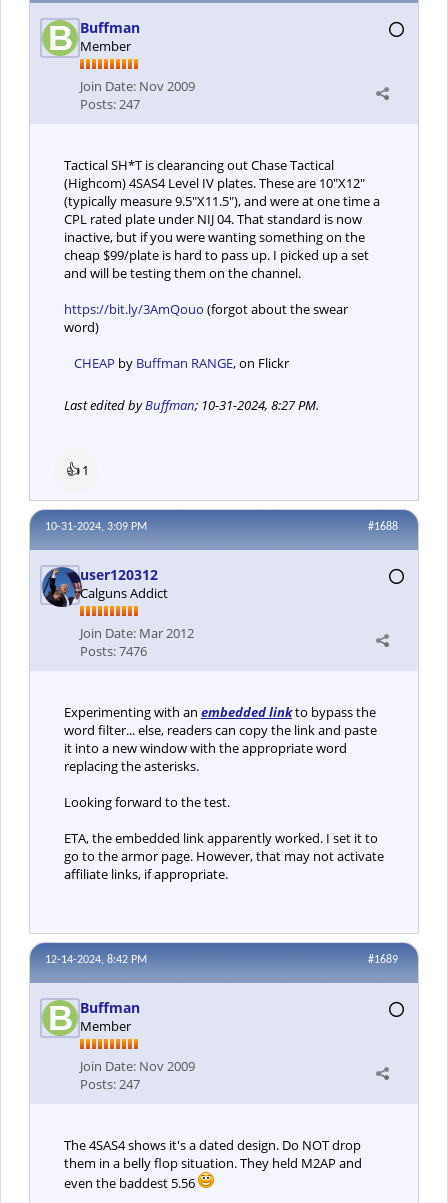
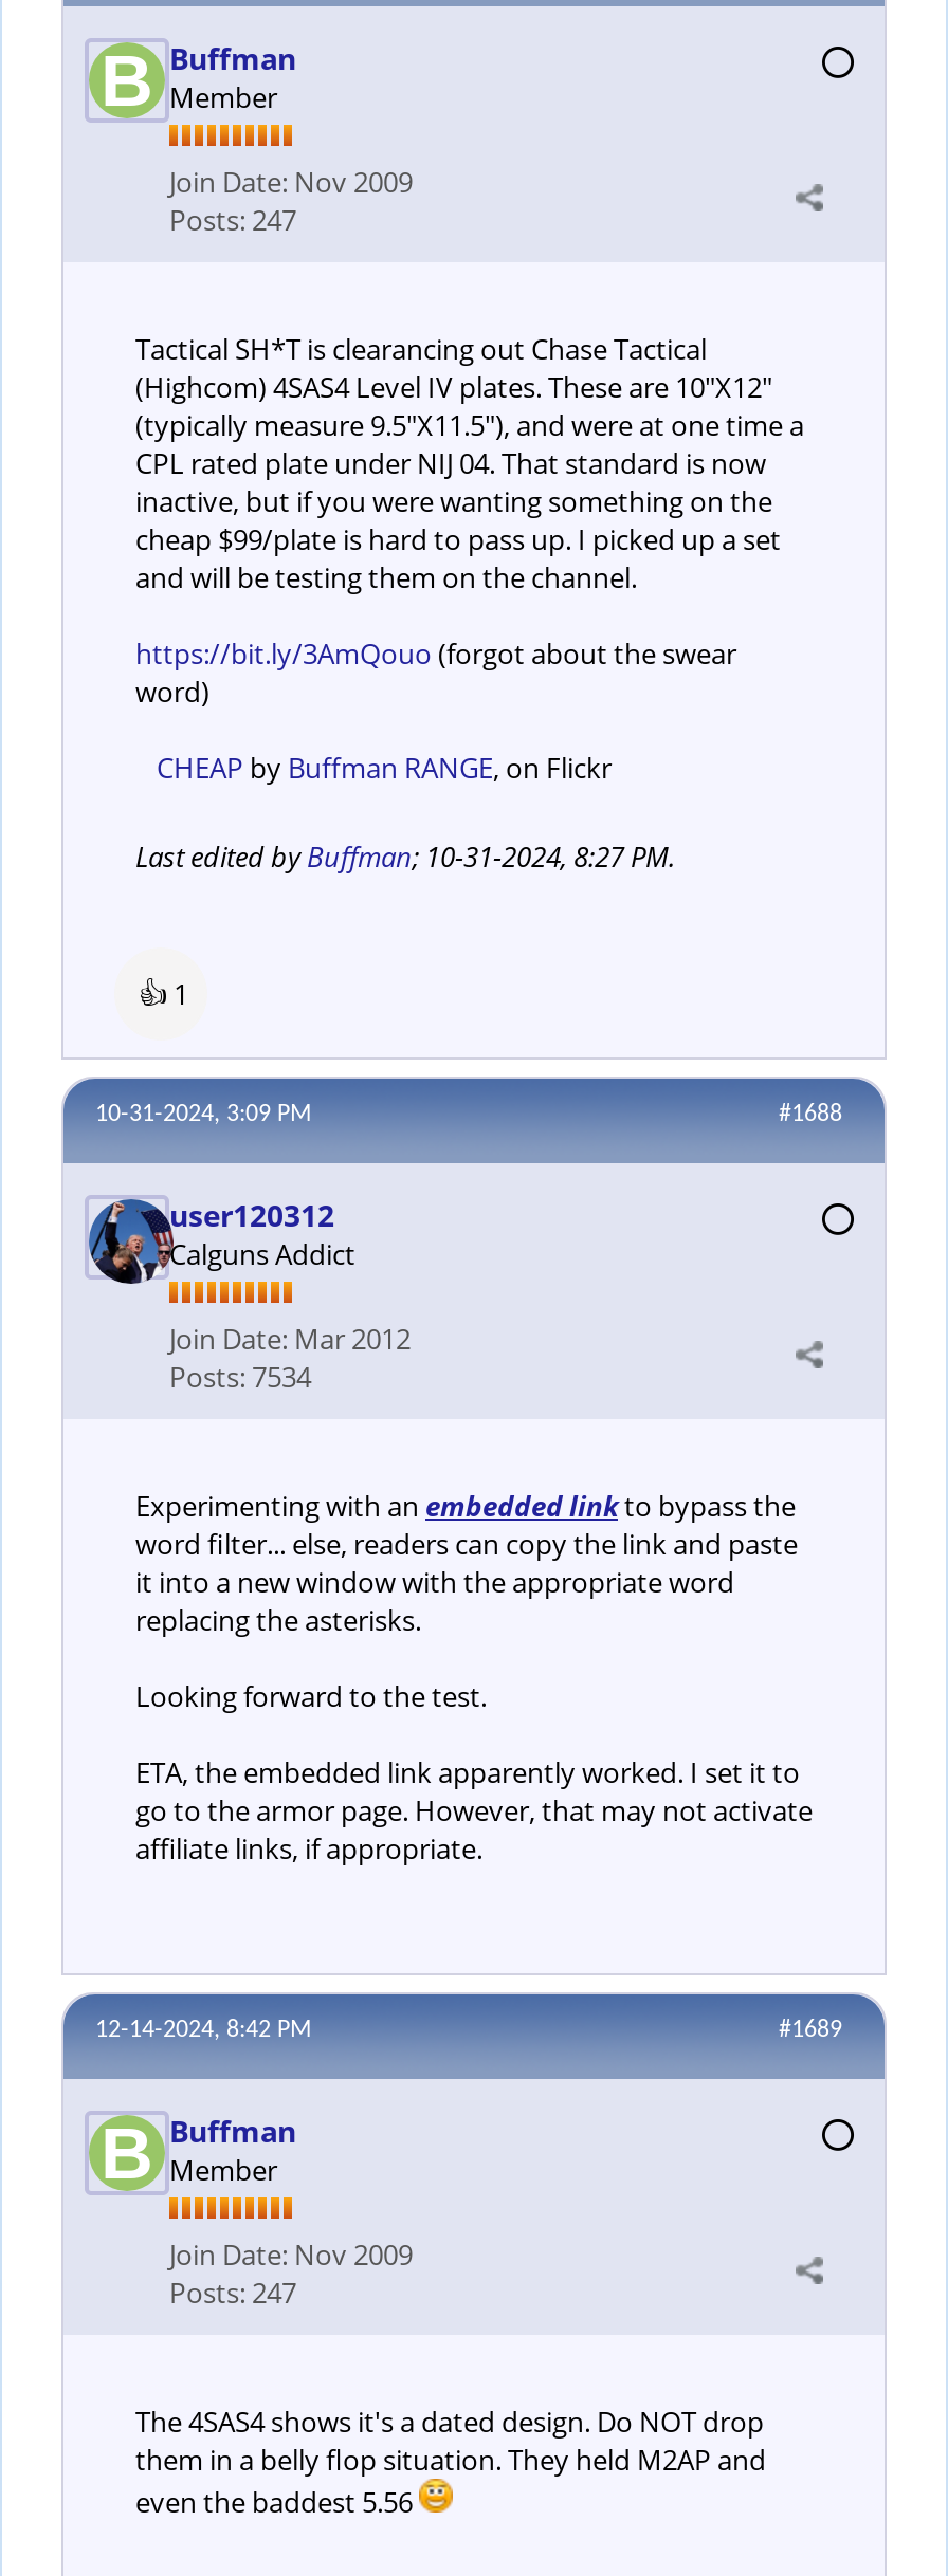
[80,642,147,660] Posts: 7476 -> [169,1358,311,1396] Posts: 7534

